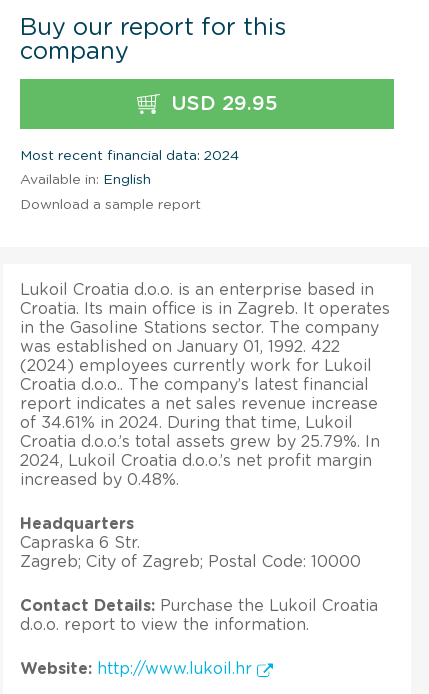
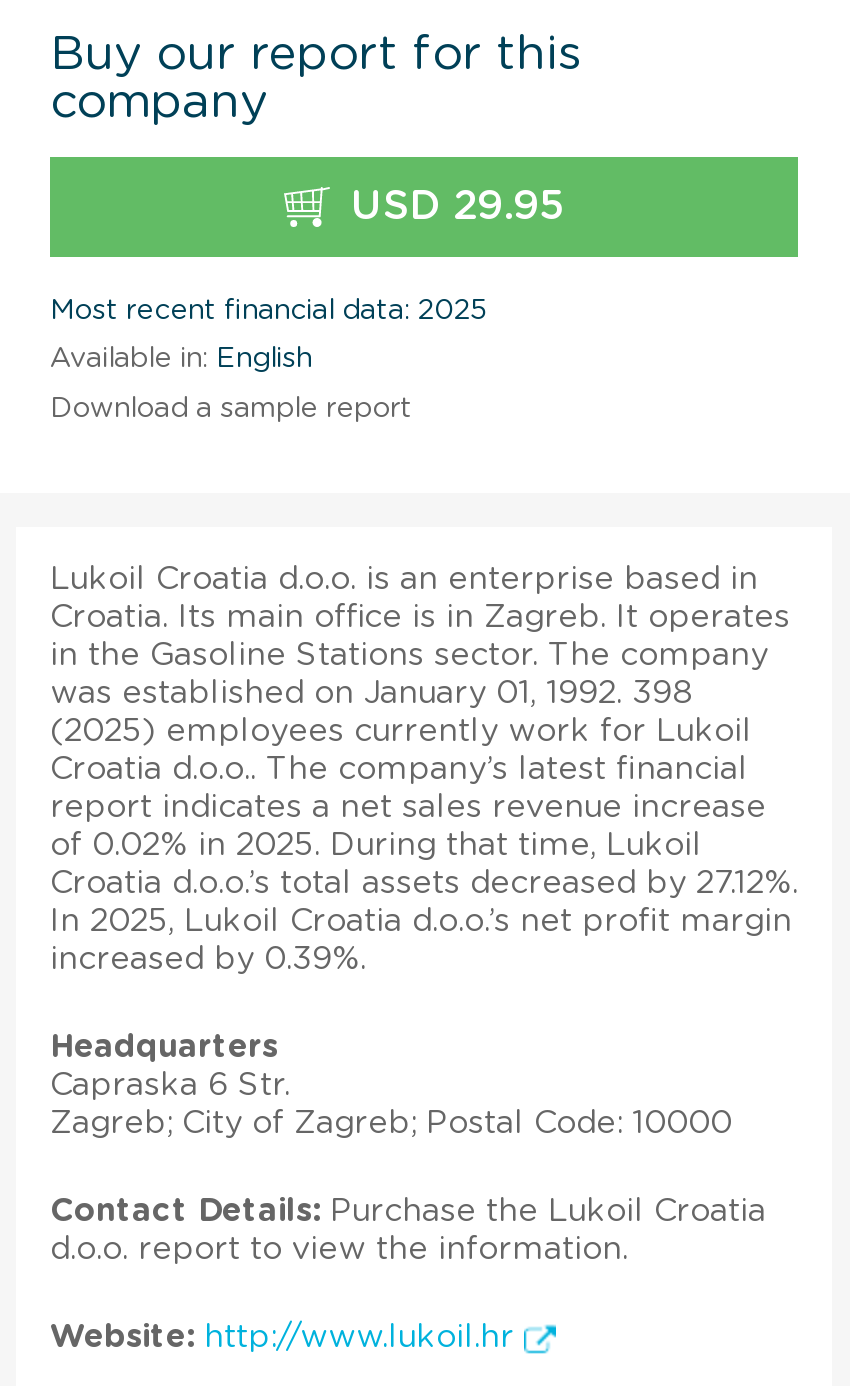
[20,149,239,163] Most recent financial data: 2024 -> [50,297,488,325] Most recent financial data: 2025
[20,339,340,355] was established on January 01, 1992. 422 -> [50,677,692,709] was established on January 01, 1992. 398
[20,358,372,374] (2024) employees currently work for Lukoil -> [50,715,752,747] (2025) employees currently work for Lukoil
[20,415,380,488] of 34.61% in 2024. During that time, Lukoil | Croatia d.o.o.’s total assets grew by 25.79%. In | 2024, Lukoil Croatia d.o.o.’s net profit margin | increased by 0.48%. -> [50,829,798,975] of 0.02% in 2025. During that time, Lukoil | Croatia d.o.o.’s total assets decreased by 27.12%. | In 2025, Lukoil Croatia d.o.o.’s net profit margin | increased by 0.39%.

